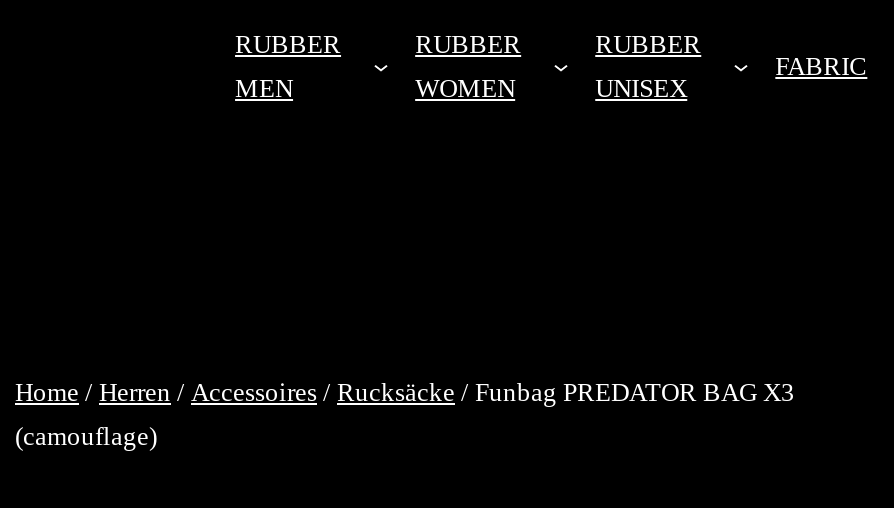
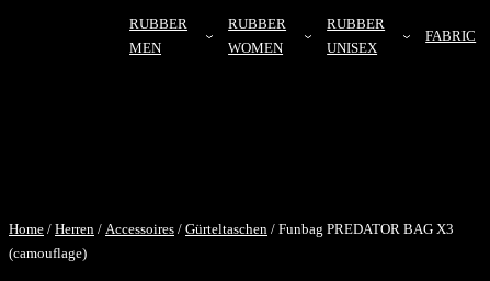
[15,377,795,407] Home / Herren / Accessoires / Rucksäcke / Funbag PREDATOR BAG X3 -> [9,221,454,237] Home / Herren / Accessoires / Gürteltaschen / Funbag PREDATOR BAG X3

